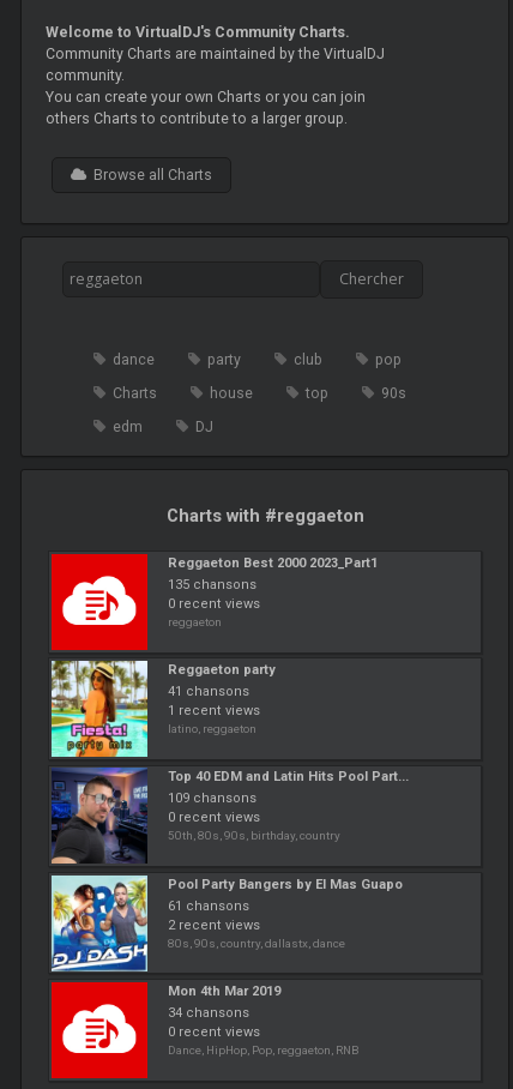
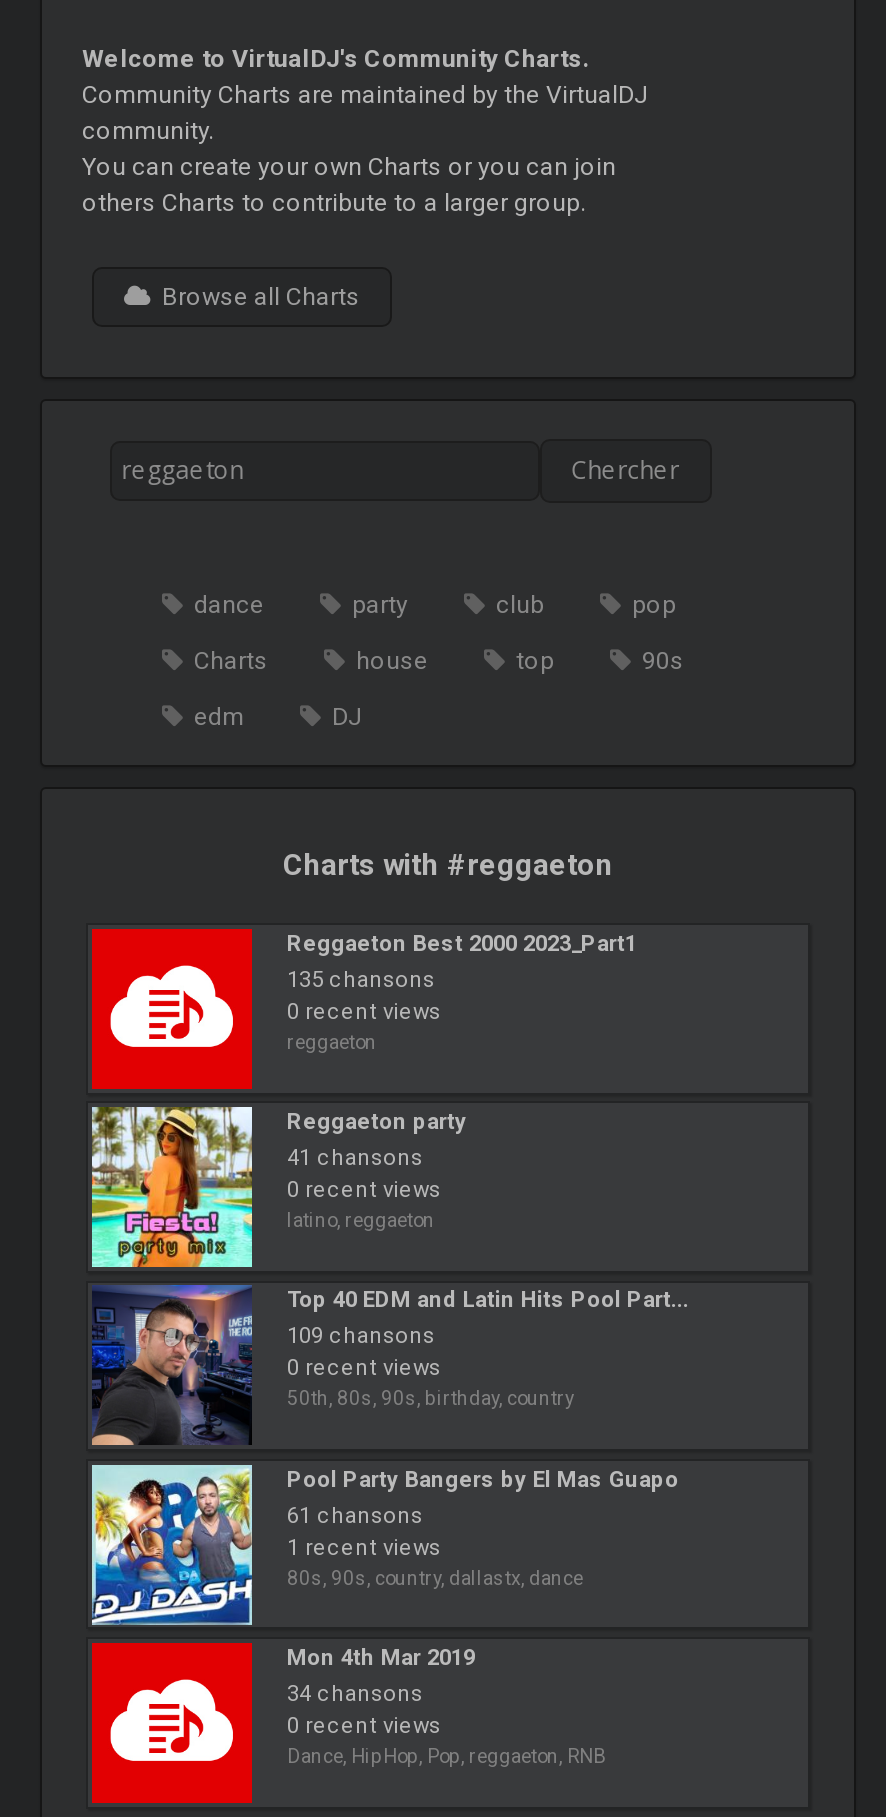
[168,703,261,718] 1 recent views -> [287,1177,441,1203] 0 recent views
[168,917,261,933] 2 recent views -> [287,1534,441,1560] 1 recent views

